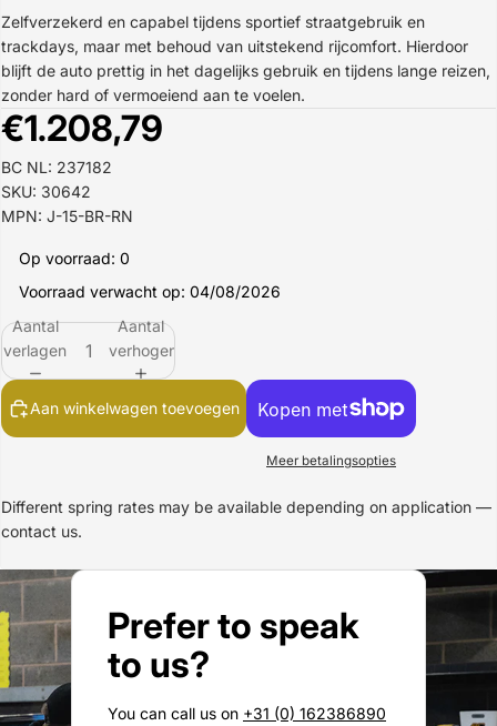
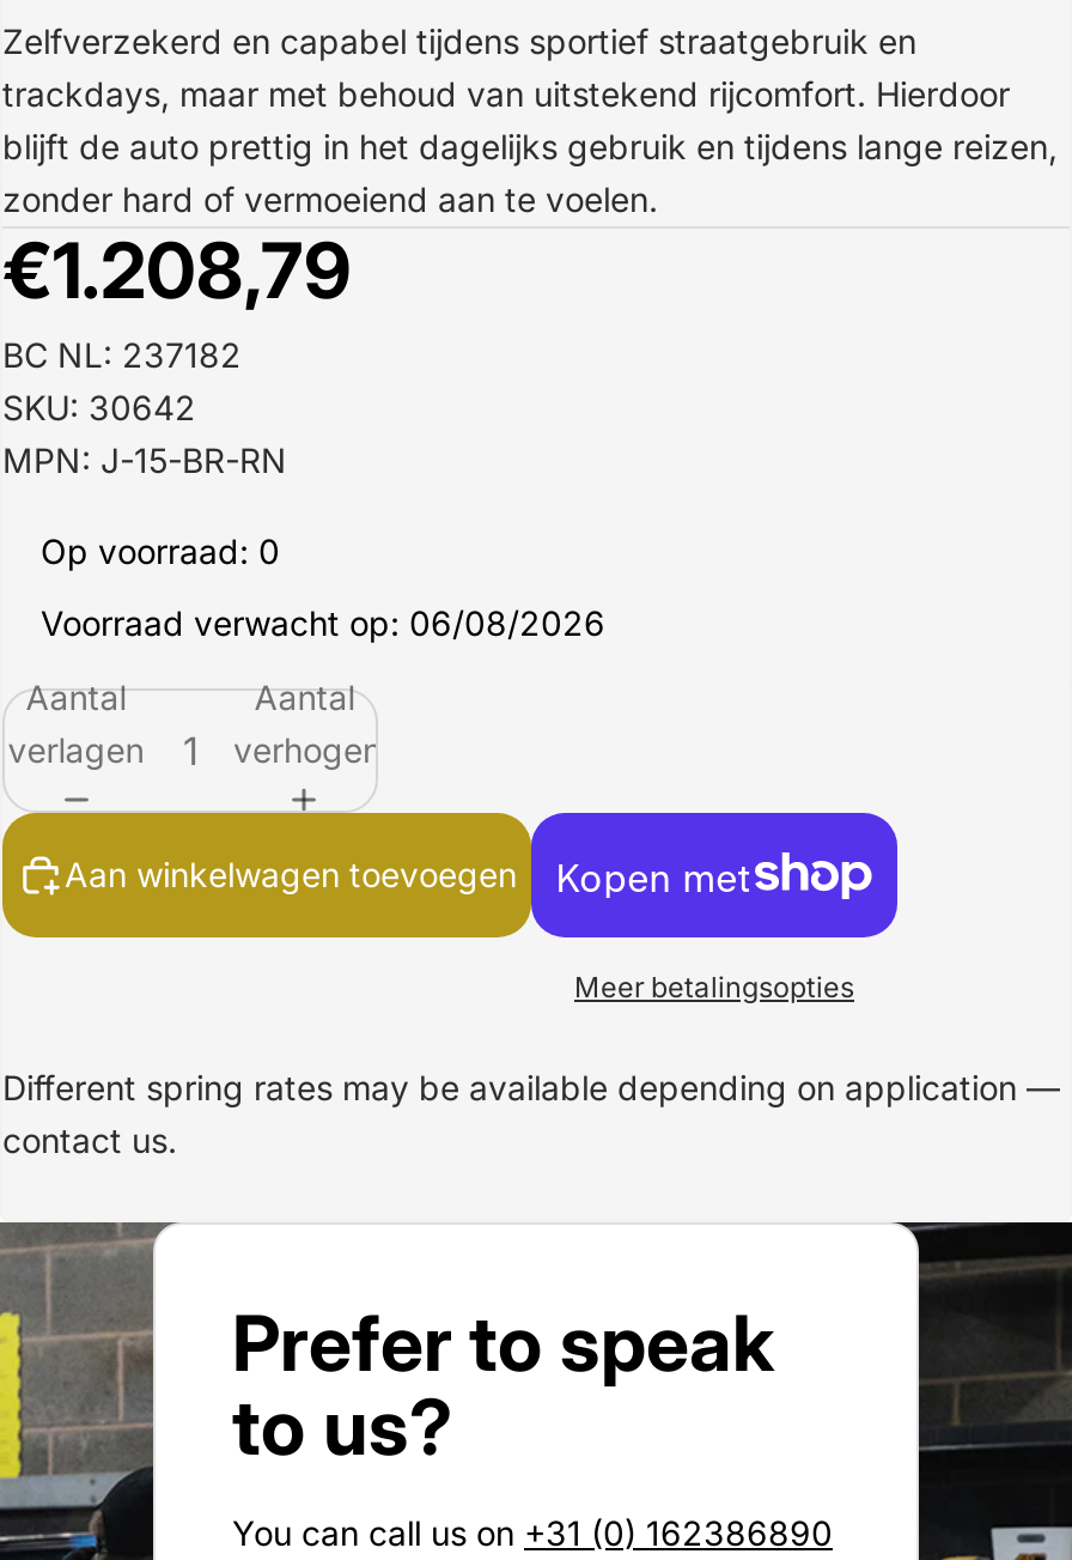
[19,282,281,301] Voorraad verwacht op: 04/08/2026 -> [41,602,605,643] Voorraad verwacht op: 06/08/2026

